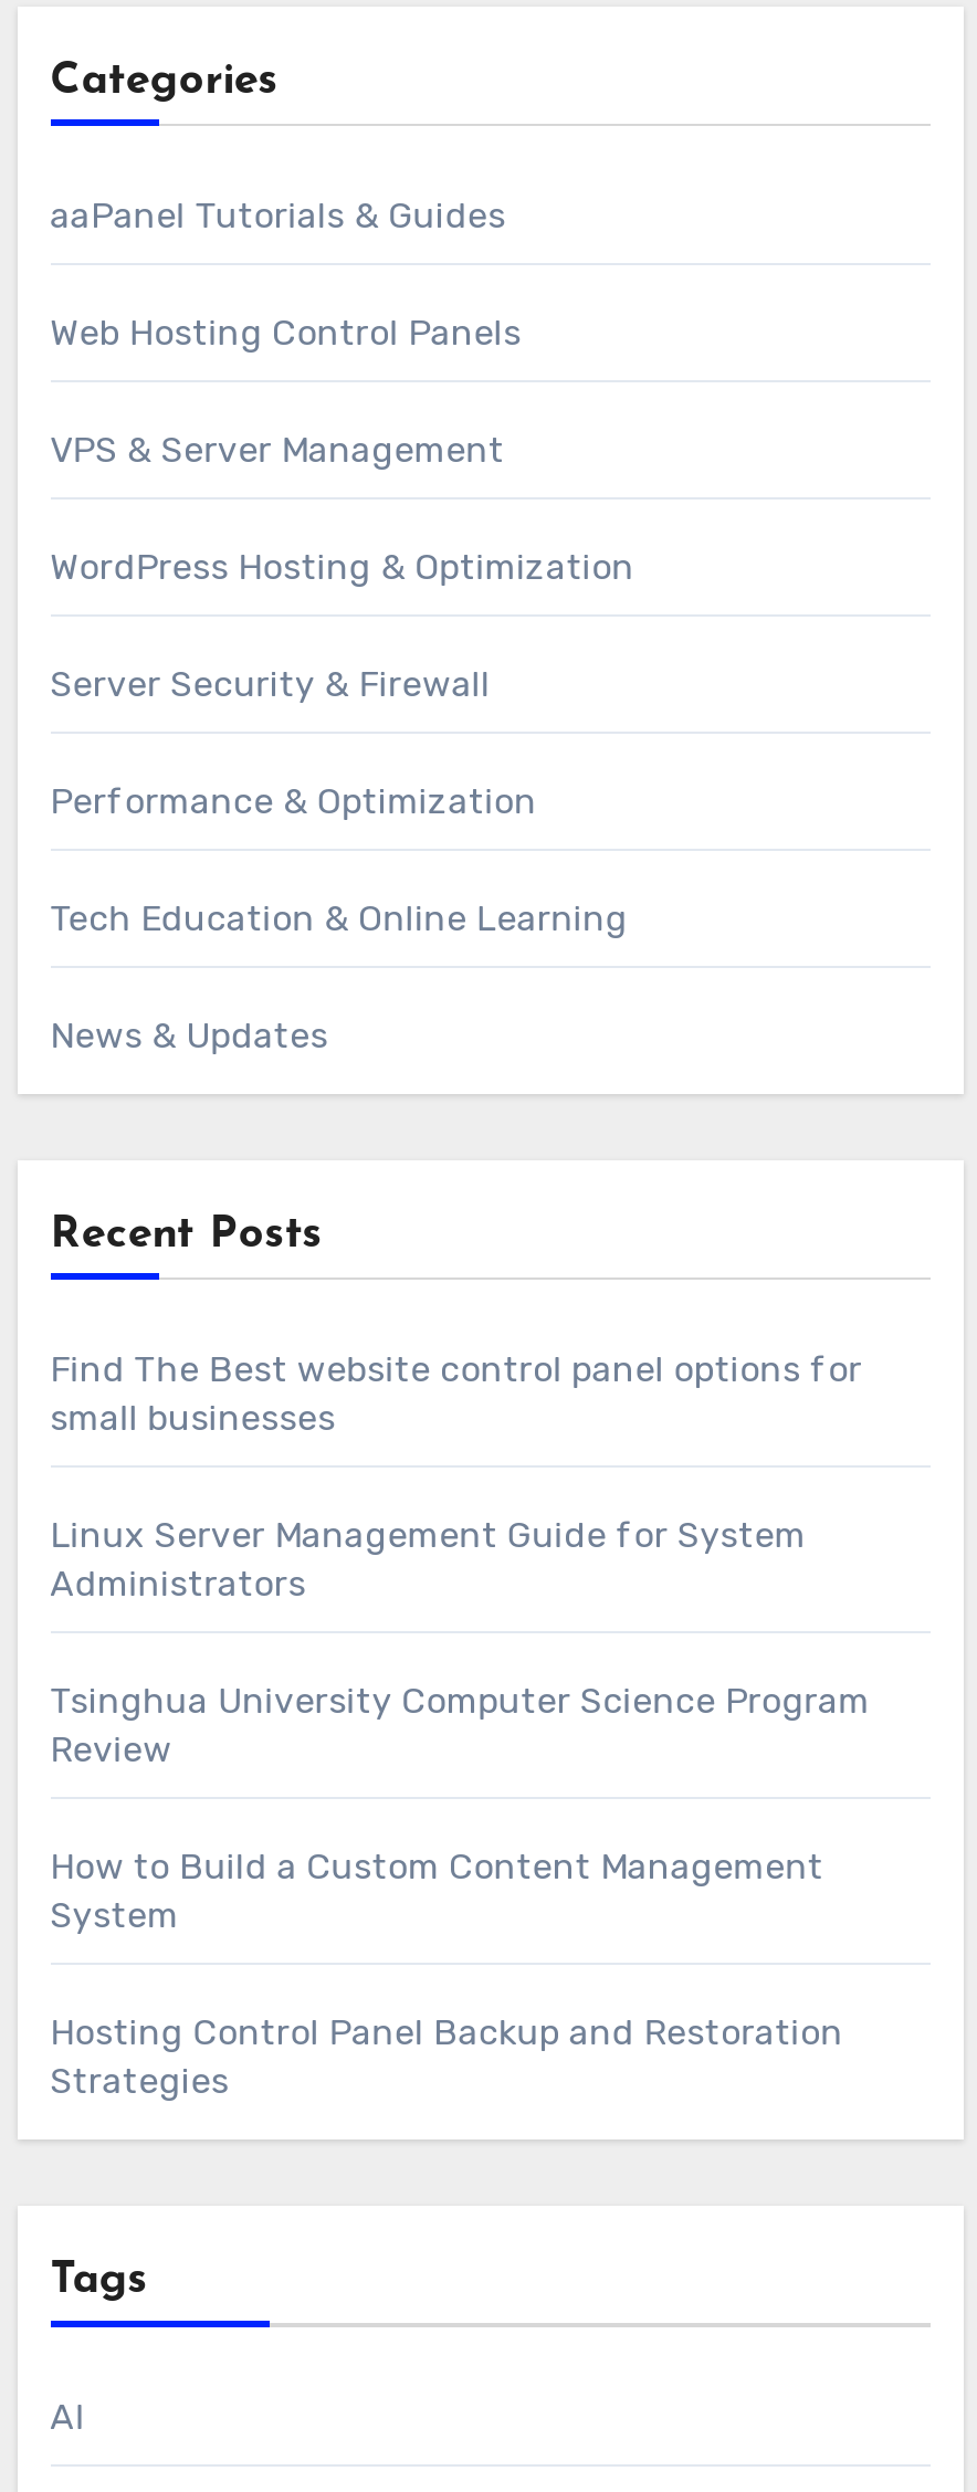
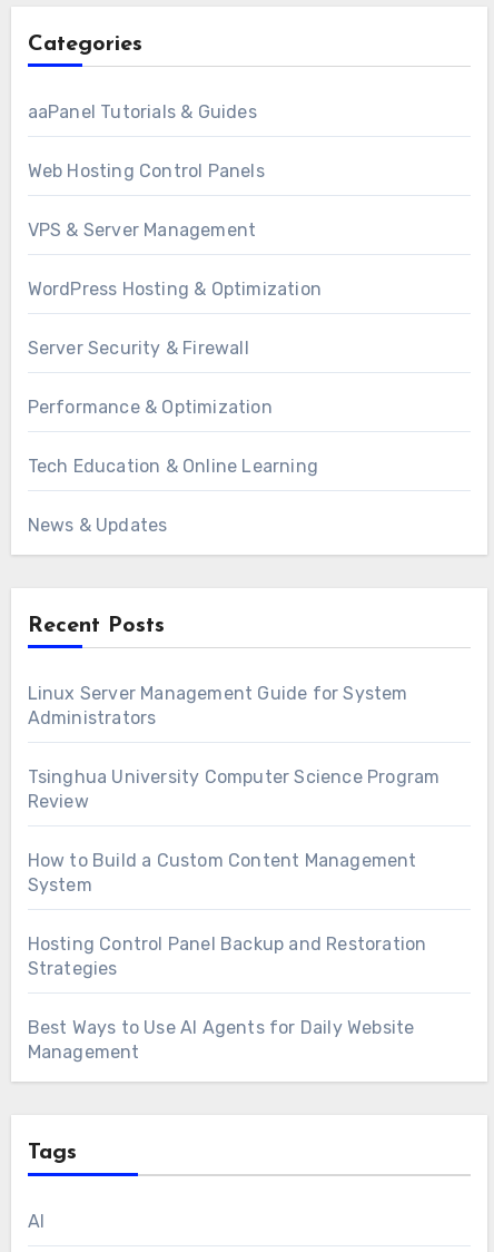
[50,1349,862,1439] Find The Best website control panel options for | small businesses -> none
moved [50,1514,870,2102] -> [27,683,440,979]: Linux Server Management Guide for System | Administrators | Tsinghua University Computer Science Program | Review | How to Build a Custom Content Management | System | Hosting Control Panel Backup and Restoration | Strategies
none -> [27,1017,414,1063] Best Ways to Use AI Agents for Daily Website | Management

